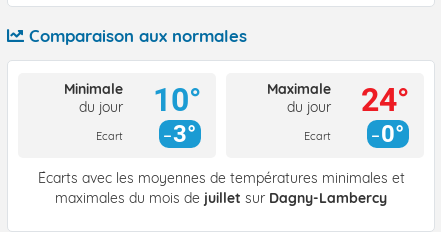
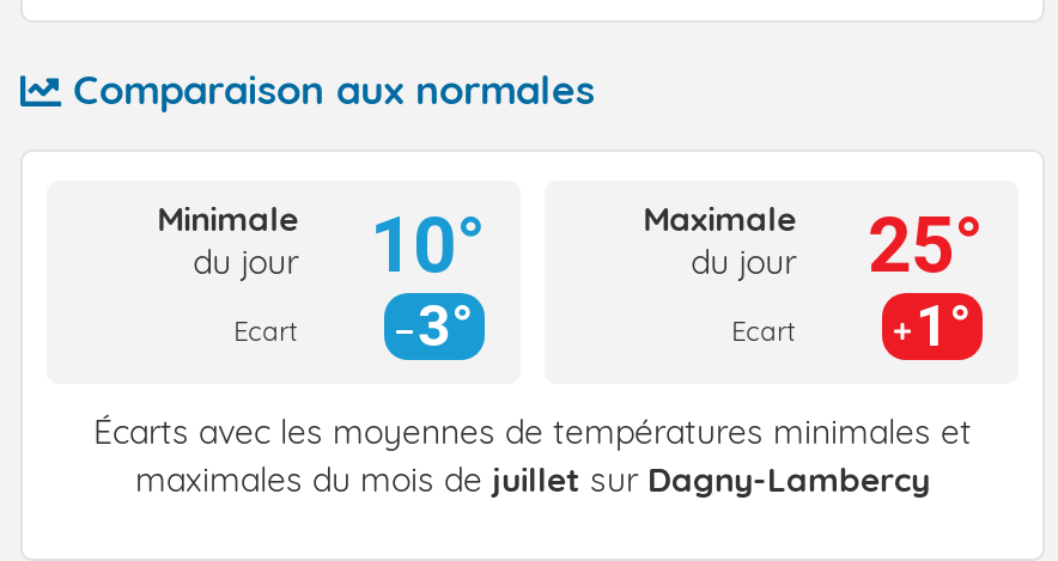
[267,80,409,119] Maximale du jour 24° -> [643,198,983,291] Maximale du jour 25°
[381,120,404,148] 0° -> [916,293,971,360] 1°

